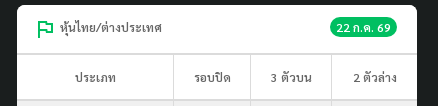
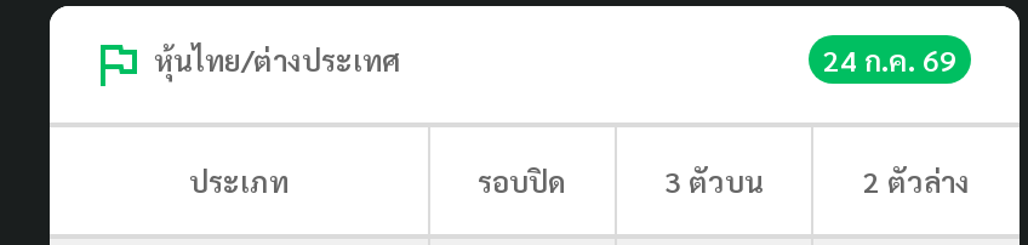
[336,19,391,35] 22 ก.ค. 69 -> [823,40,956,78] 24 ก.ค. 69

